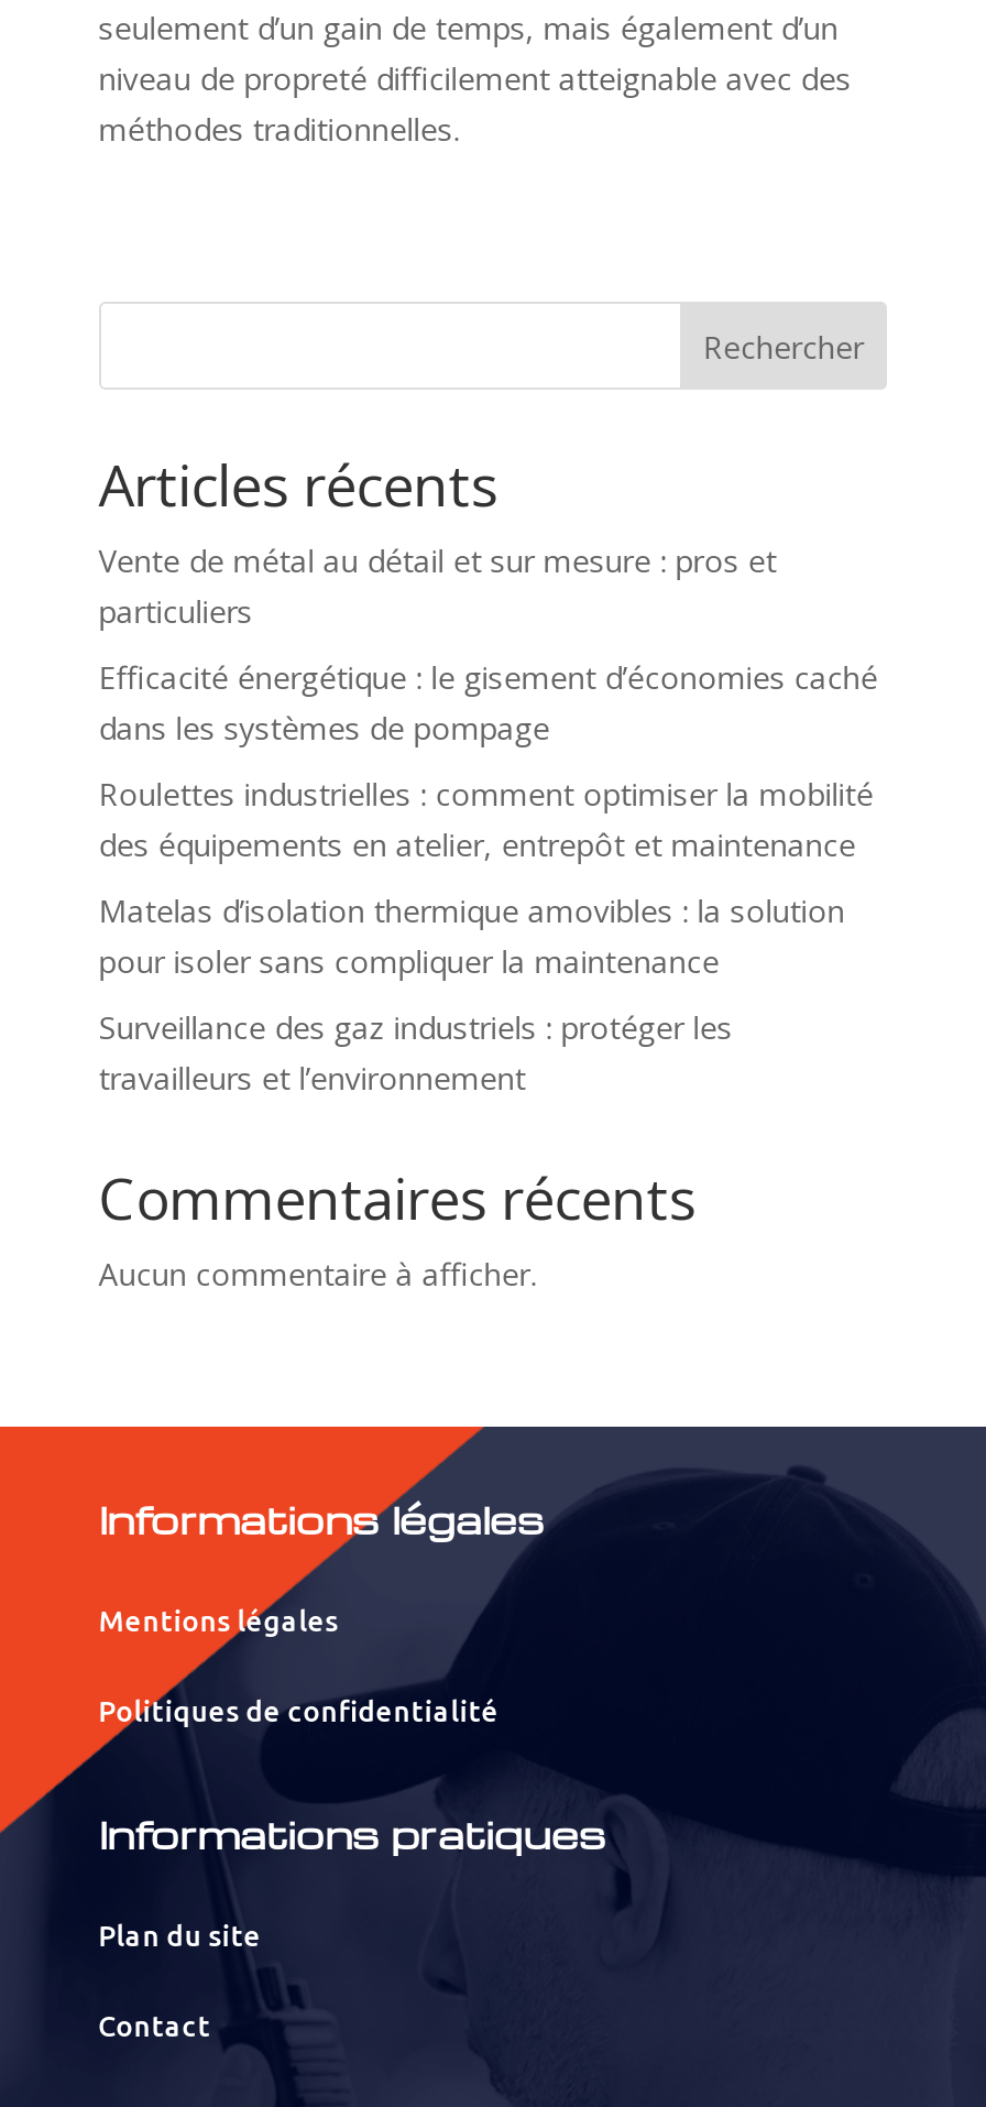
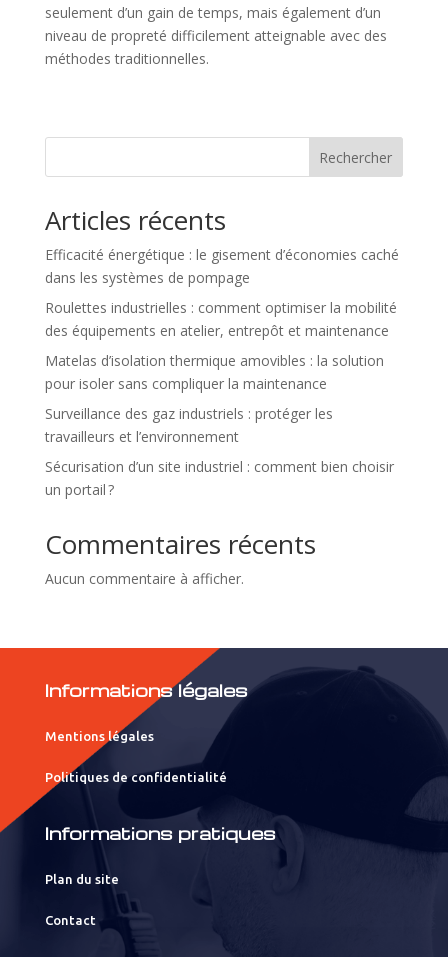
[99,540,776,633] Vente de métal au détail et sur mesure : pros et | particuliers -> none
moved [99,657,878,1100] -> [45,245,399,446]: Efficacité énergétique : le gisement d’économies caché | dans les systèmes de pompage | Roulettes industrielles : comment optimiser la mobilité | des équipements en atelier, entrepôt et maintenance | Matelas d’isolation thermique amovibles : la solution | pour isoler sans compliquer la maintenance | Surveillance des gaz industriels : protéger les | travailleurs et l’environnement
none -> [45,457,394,499] Sécurisation d’un site industriel : comment bien choisir | un portail ?

